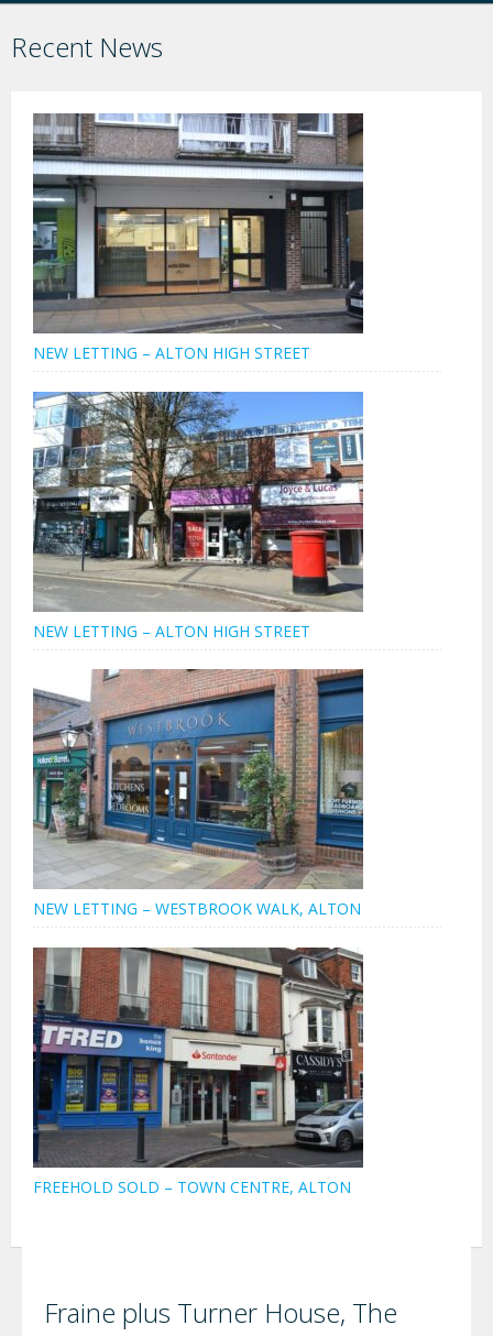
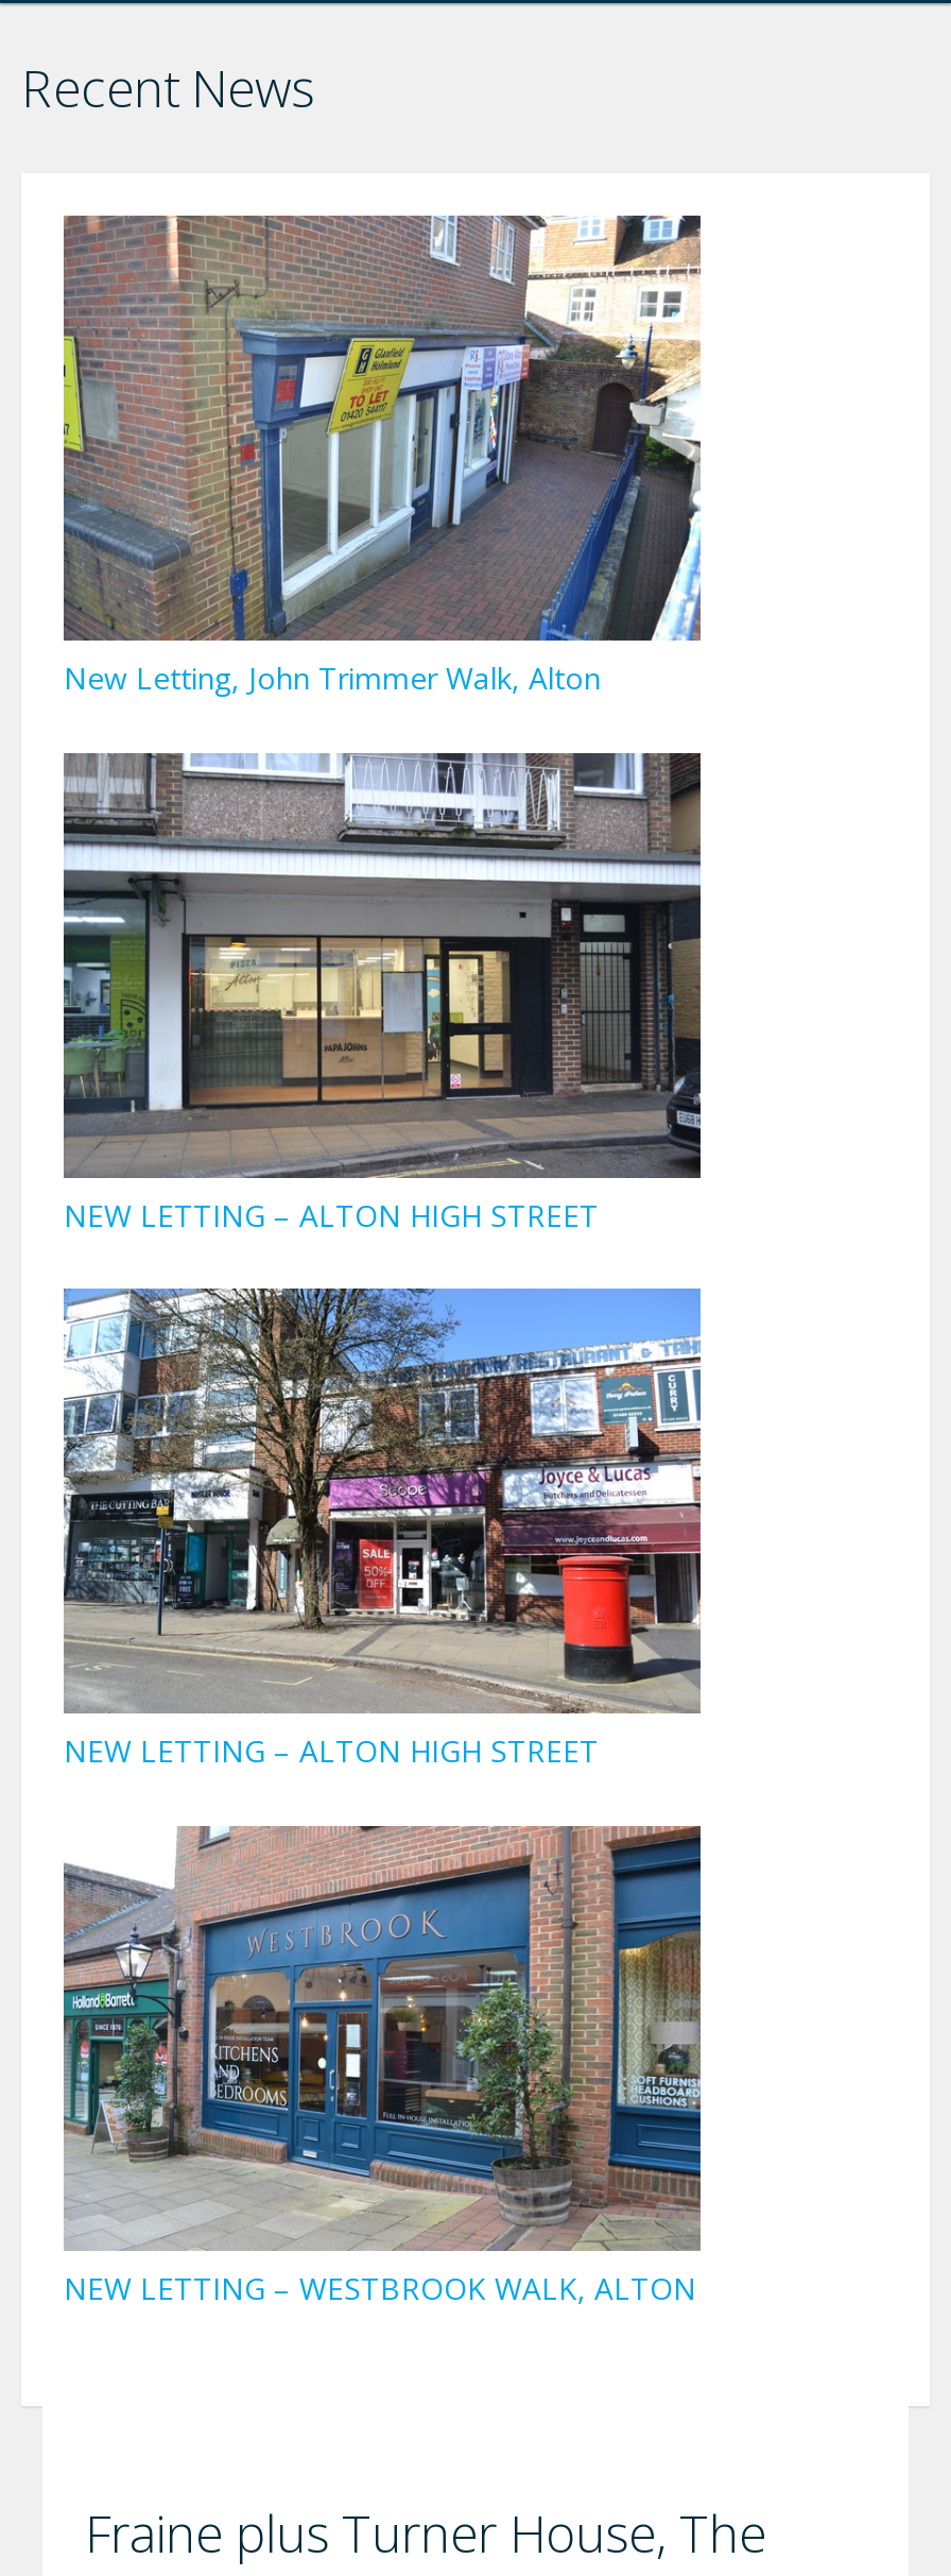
none -> [62,214,703,698] [image] | New Letting, John Trimmer Walk, Alton
moved [31,111,365,919] -> [59,749,705,2309]: [image] | NEW LETTING – ALTON HIGH STREET | NEW LETTING – ALTON HIGH STREET | NEW LETTING – WESTBROOK WALK, ALTON
[32,946,364,1197] [image] | FREEHOLD SOLD – TOWN CENTRE, ALTON -> none

